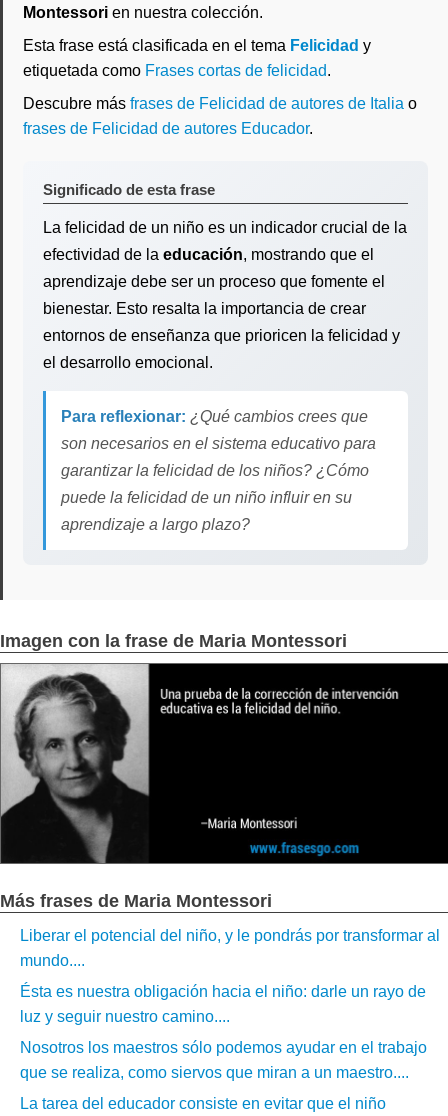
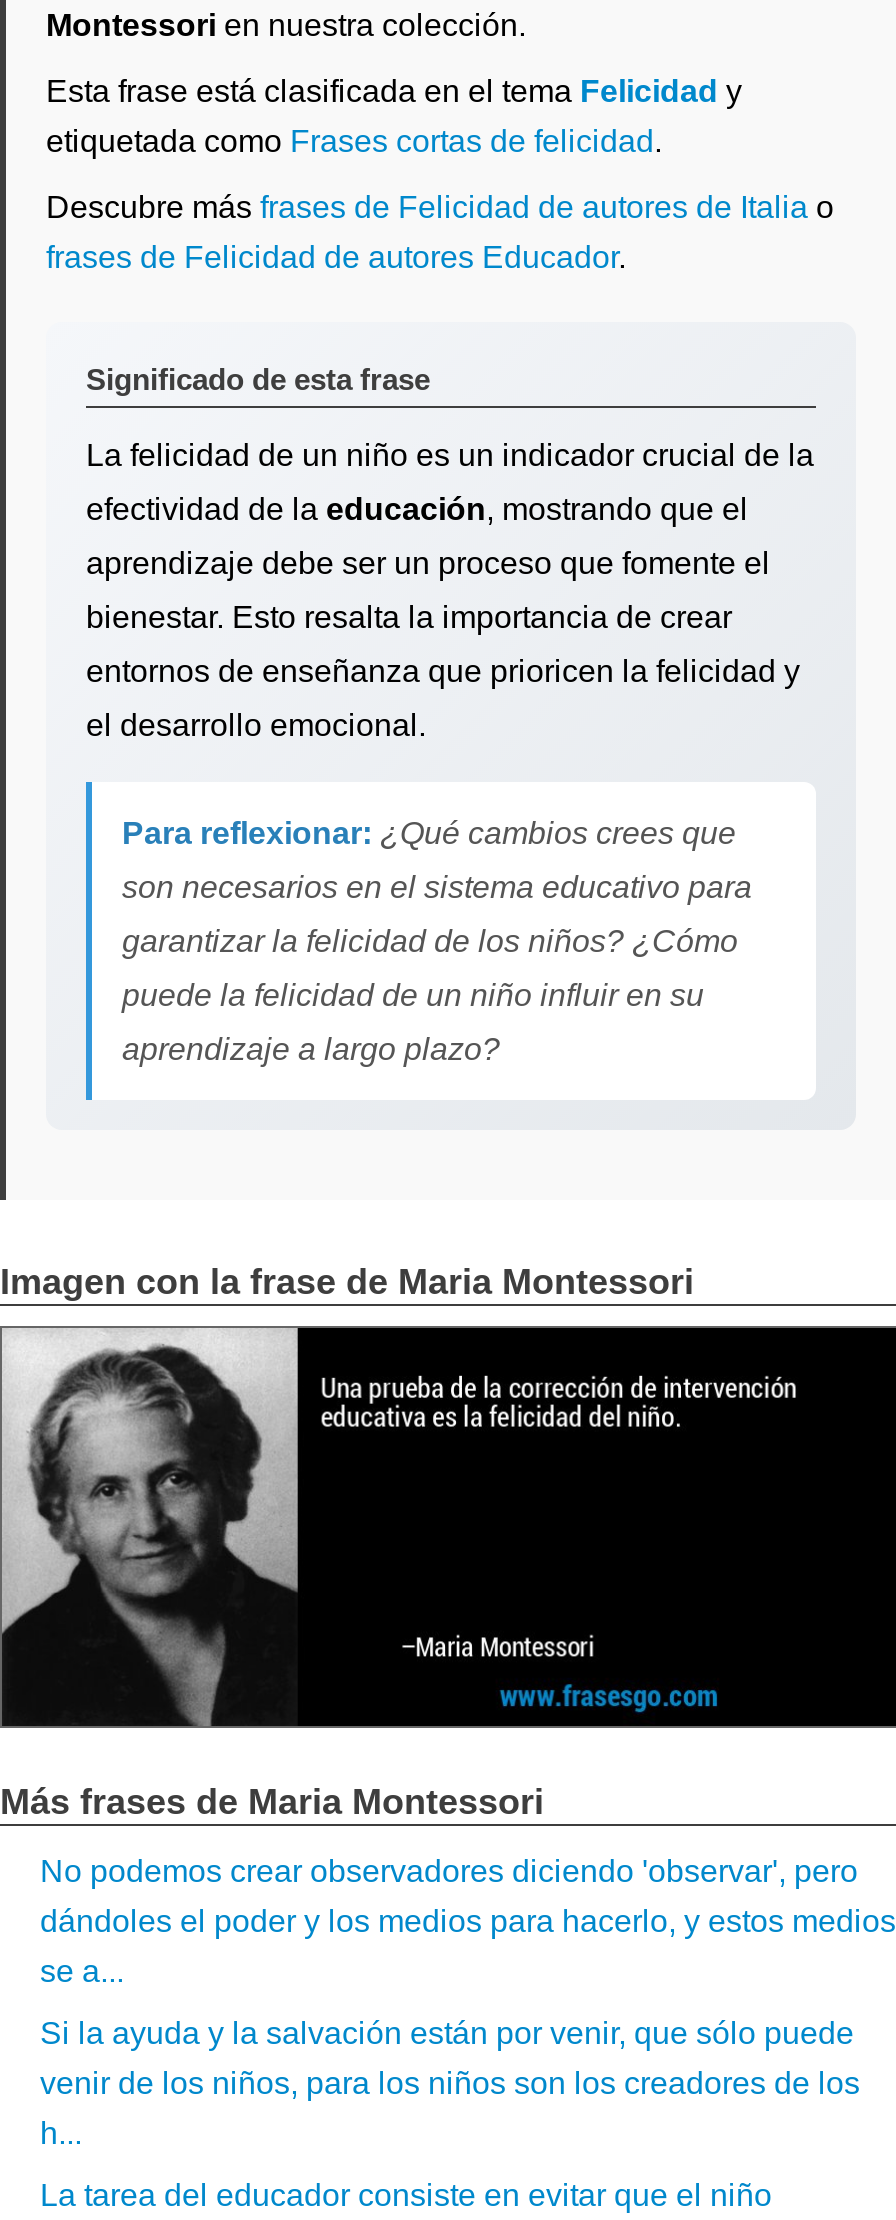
[20,927,440,944] Liberar el potencial del niño, y le pondrás por transformar al -> [40,1854,858,1888] No podemos crear observadores diciendo 'observar', pero
[20,952,85,969] mundo.... -> [40,1904,896,1938] dándoles el poder y los medios para hacerlo, y estos medios
[20,983,426,1000] Ésta es nuestra obligación hacia el niño: darle un rayo de -> [40,1954,124,1988] se a...
[20,1008,230,1025] luz y seguir nuestro camino.... -> [40,2016,854,2050] Si la ayuda y la salvación están por venir, que sólo puede
[20,1039,427,1056] Nosotros los maestros sólo podemos ayudar en el trabajo -> [40,2066,860,2100] venir de los niños, para los niños son los creadores de los
[20,1064,409,1081] que se realiza, como siervos que miran a un maestro.... -> [40,2116,82,2150] h...

